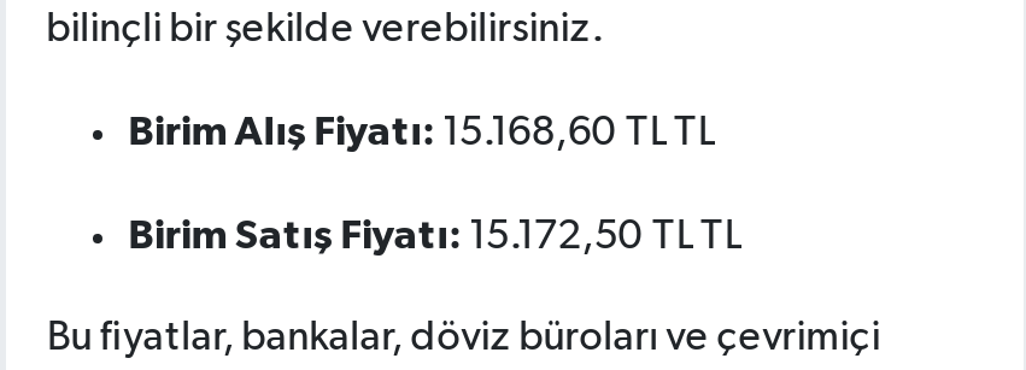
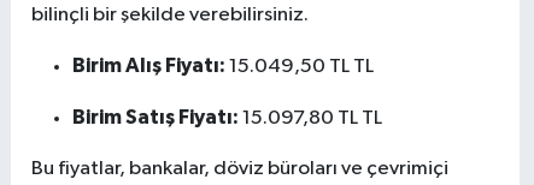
[129,112,714,155] Birim Alış Fiyatı: 15.168,60 TL TL -> [72,56,373,77] Birim Alış Fiyatı: 15.049,50 TL TL
[129,215,741,259] Birim Satış Fiyatı: 15.172,50 TL TL -> [72,107,382,129] Birim Satış Fiyatı: 15.097,80 TL TL

